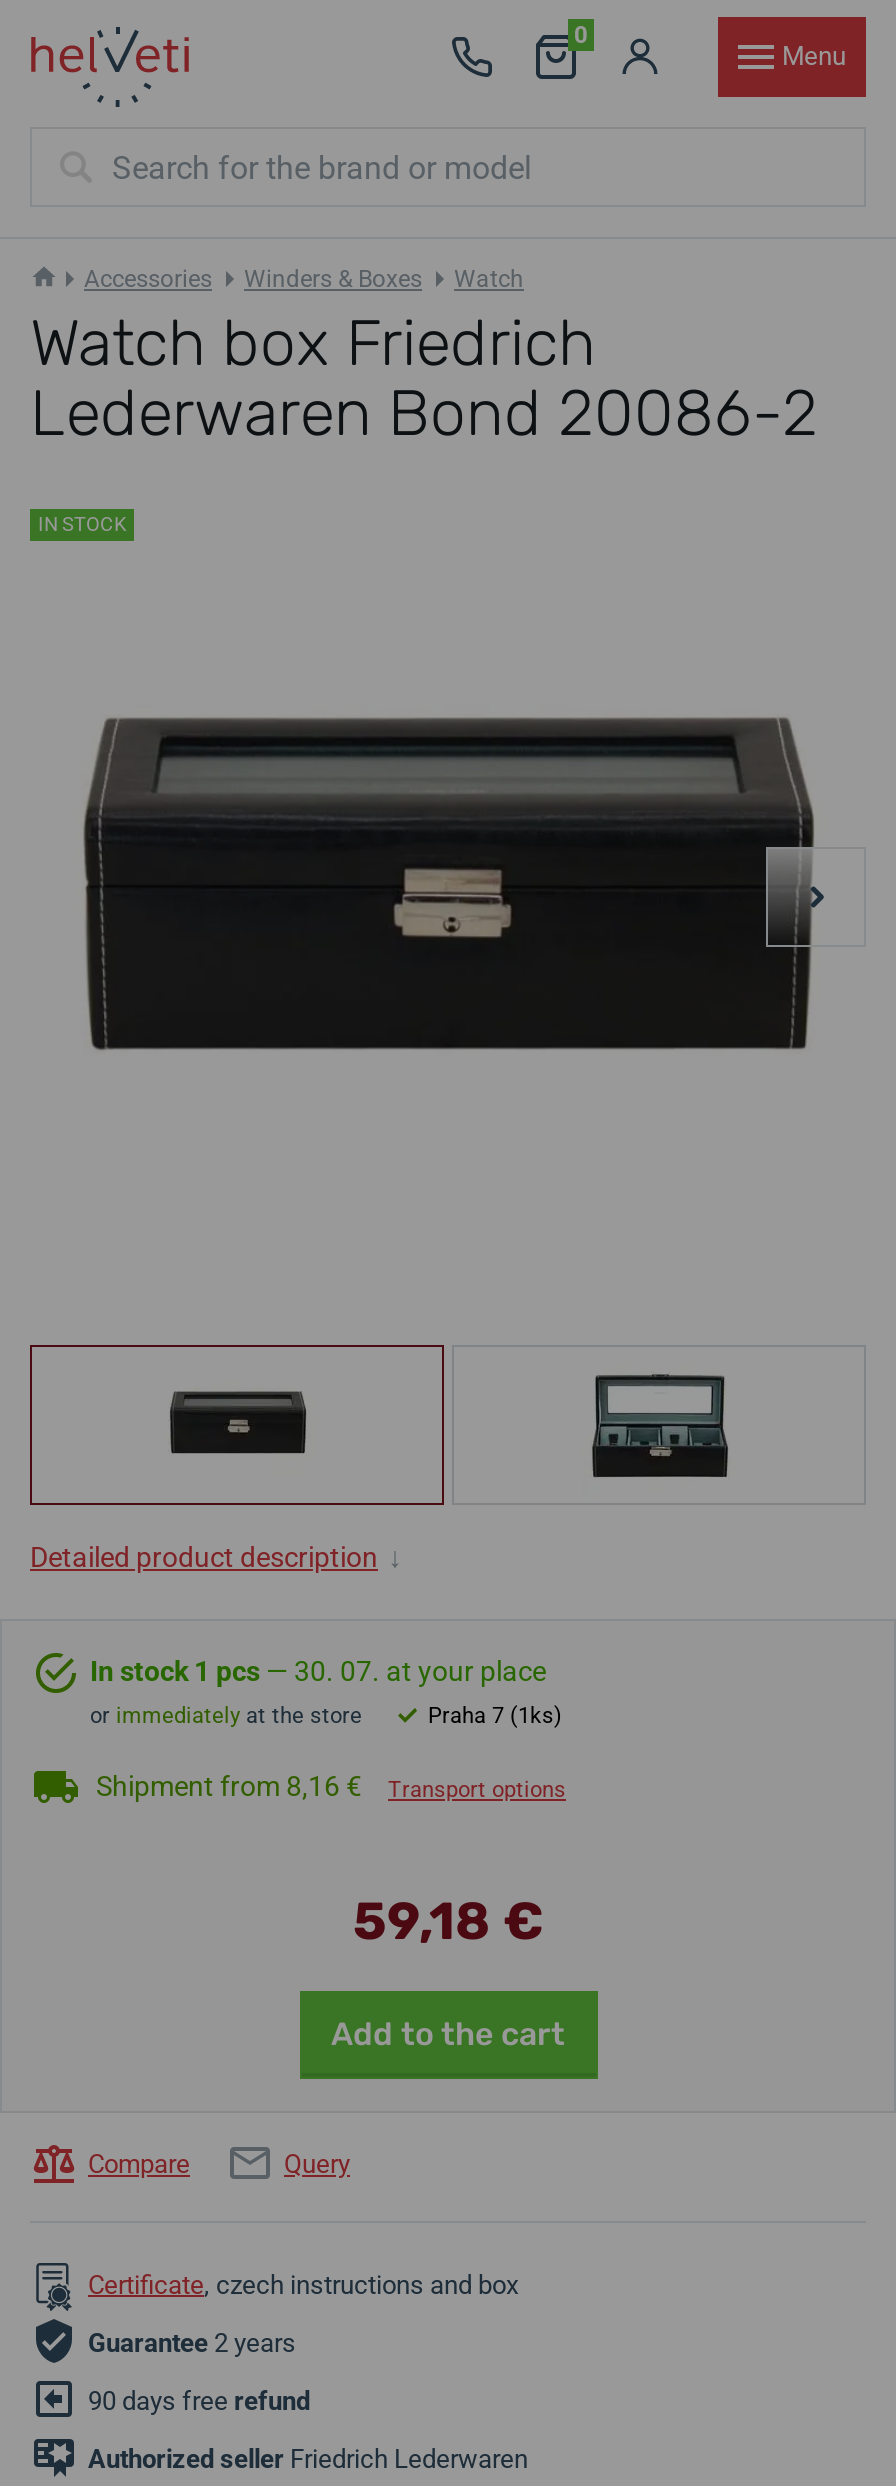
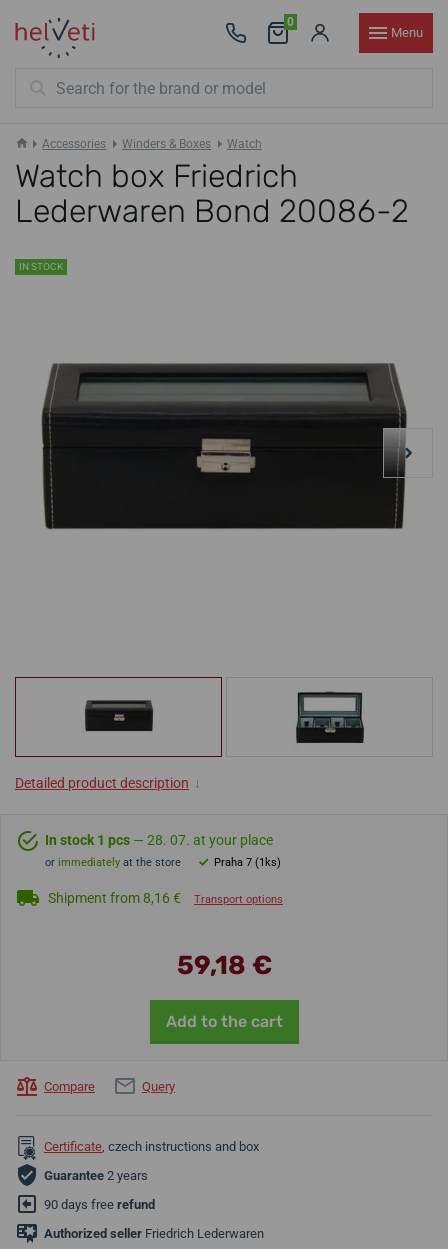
[90,1655,546,1687] In stock 1 pcs — 30. 07. at your place -> [45,832,273,848] In stock 1 pcs — 28. 07. at your place

